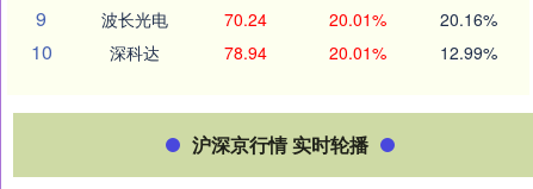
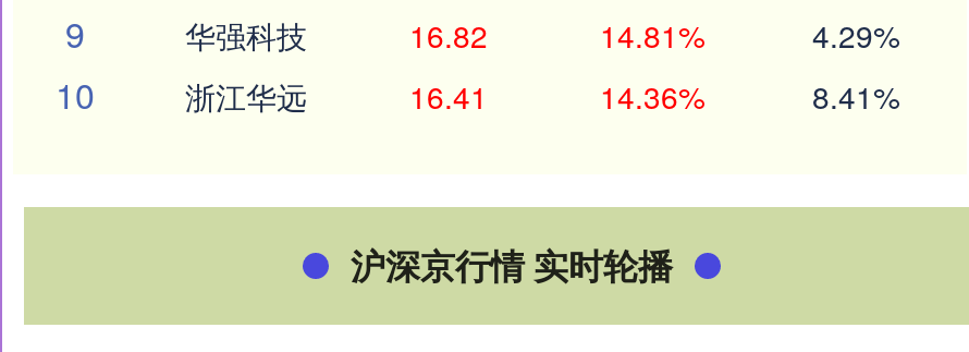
[101,7,497,30] 波长光电 | 70.24 | 20.01% | 20.16% -> [185,12,899,56] 华强科技 | 16.82 | 14.81% | 4.29%
[110,40,497,64] 深科达 | 78.94 | 20.01% | 12.99% -> [185,73,899,117] 浙江华远 | 16.41 | 14.36% | 8.41%

